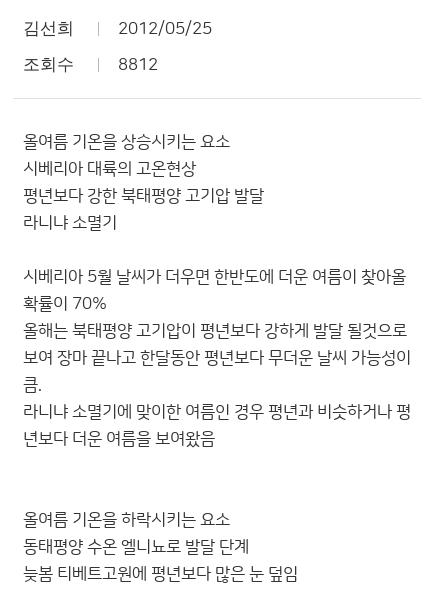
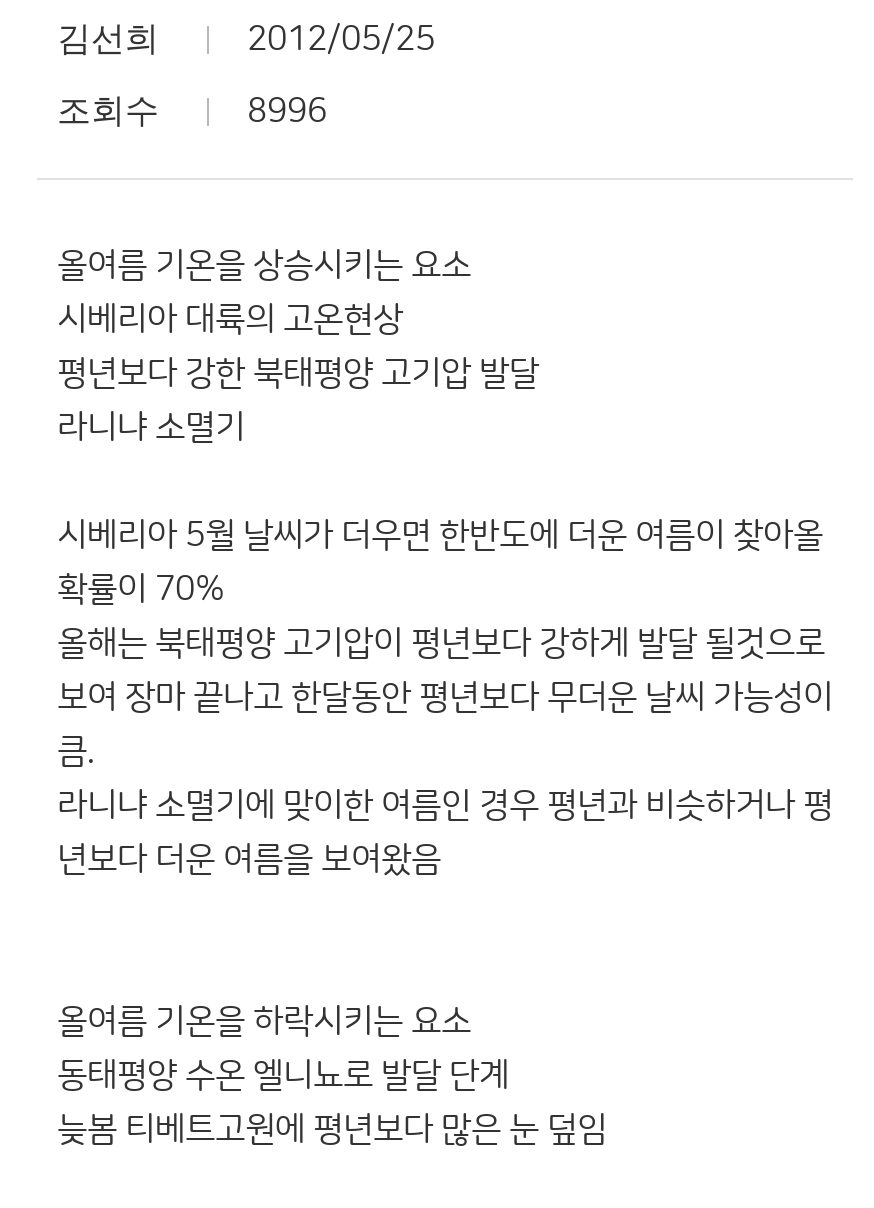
[114,56,158,74] 8812 -> [239,94,327,130] 8996

